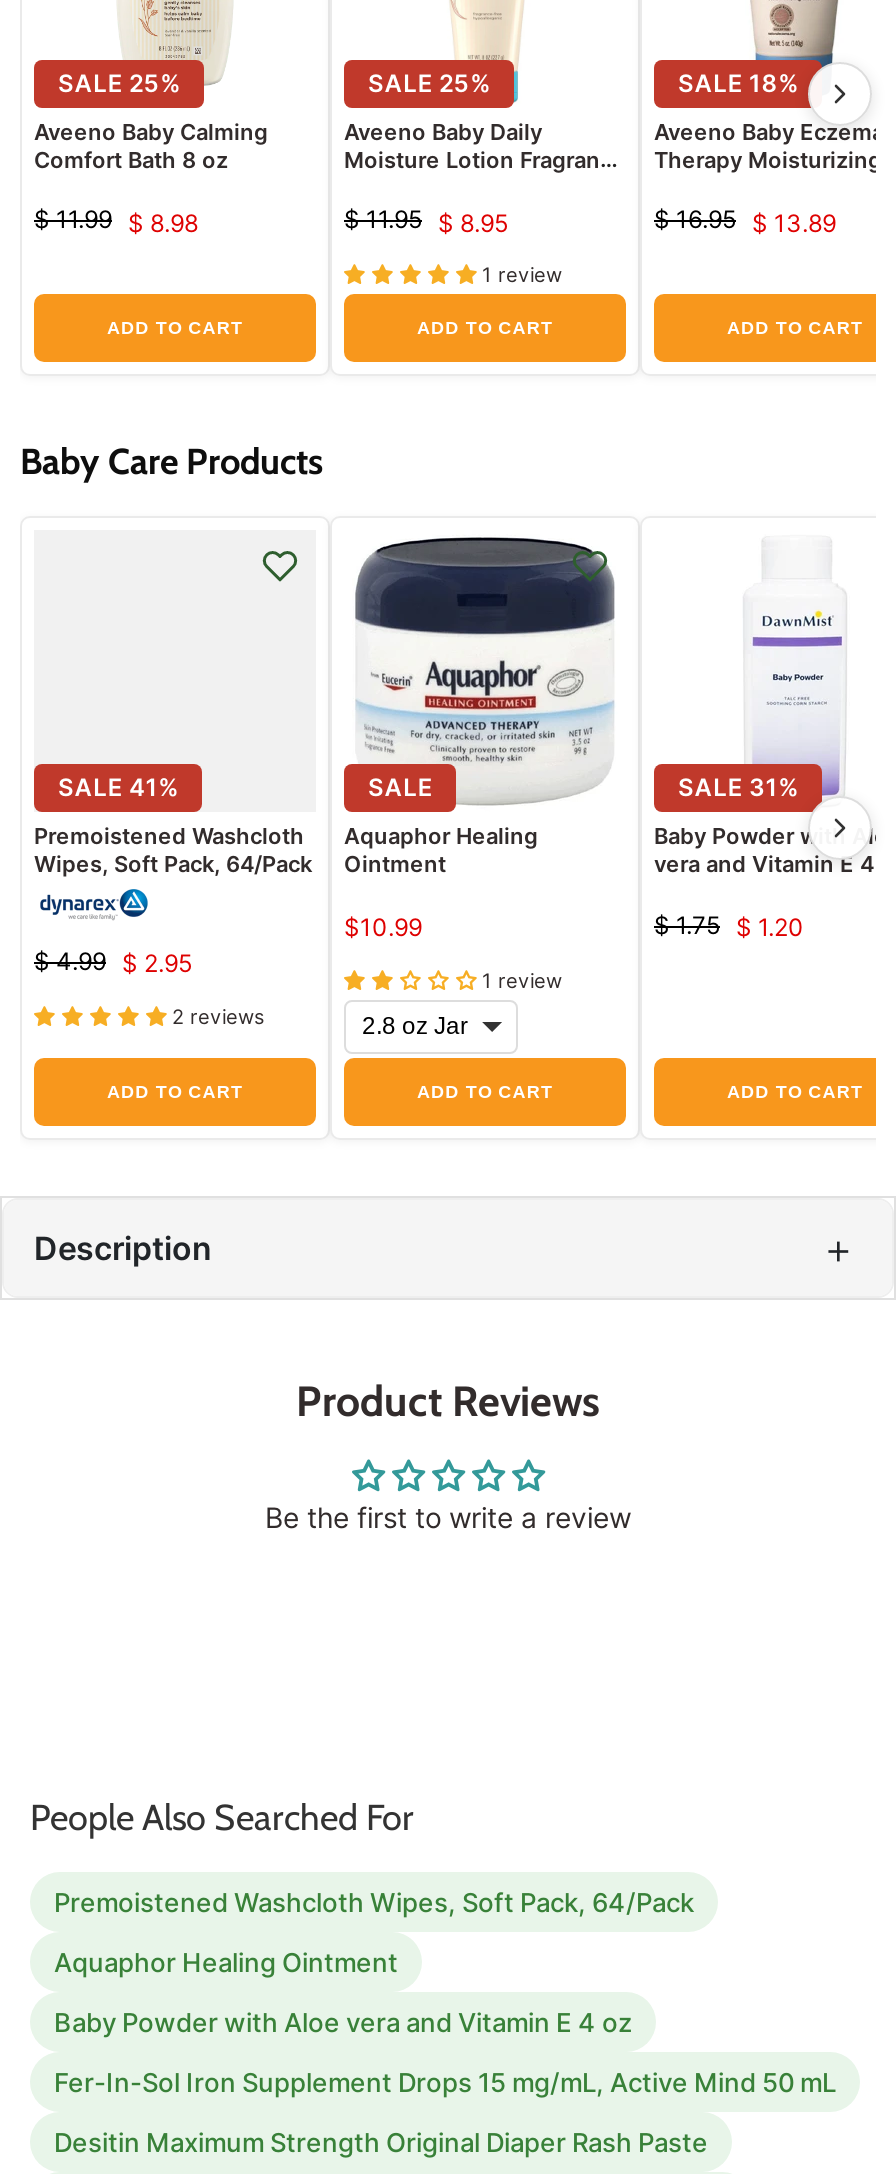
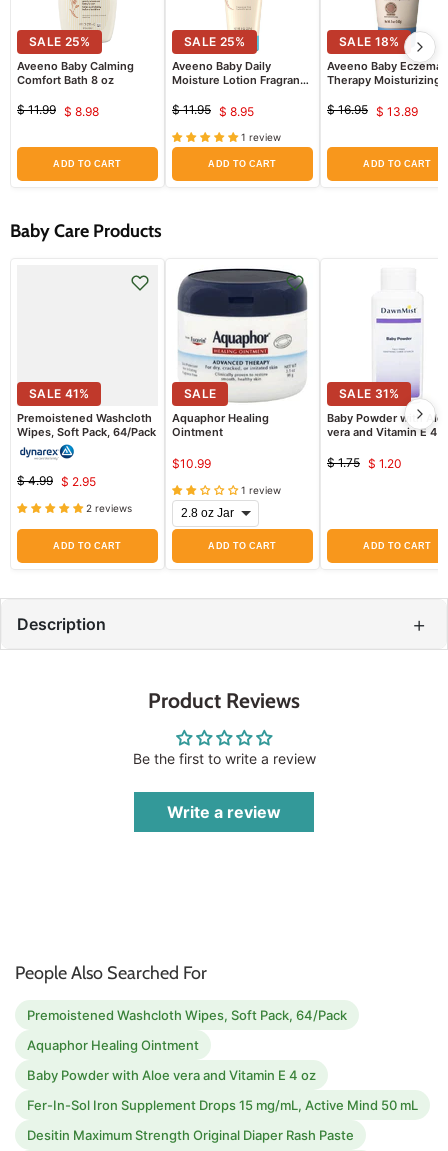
none -> [167,802,281,822] Write a review

